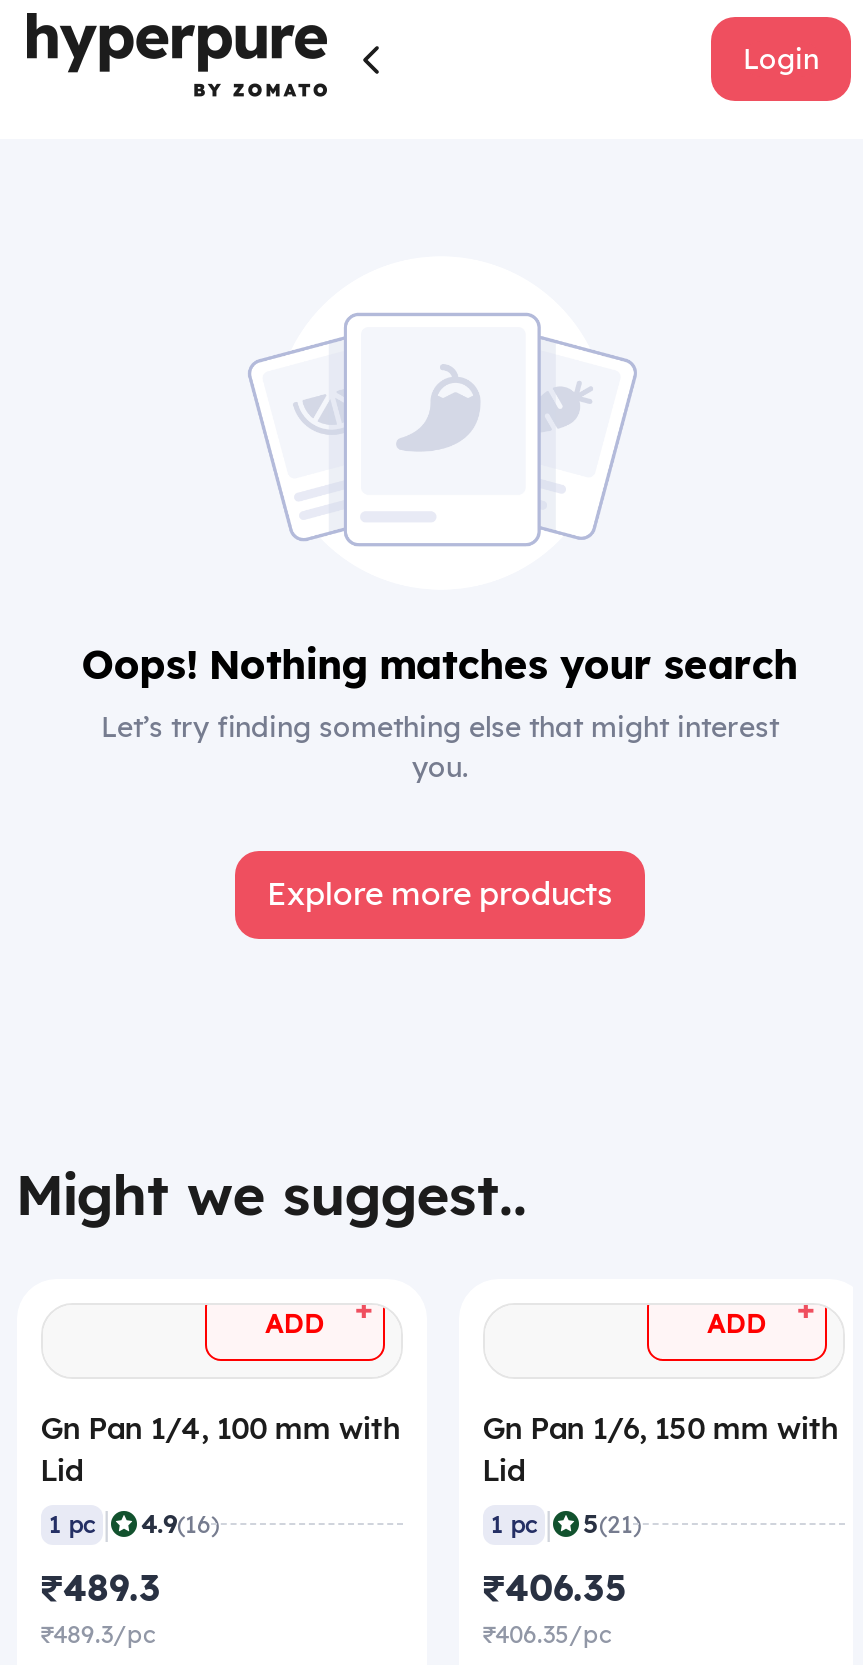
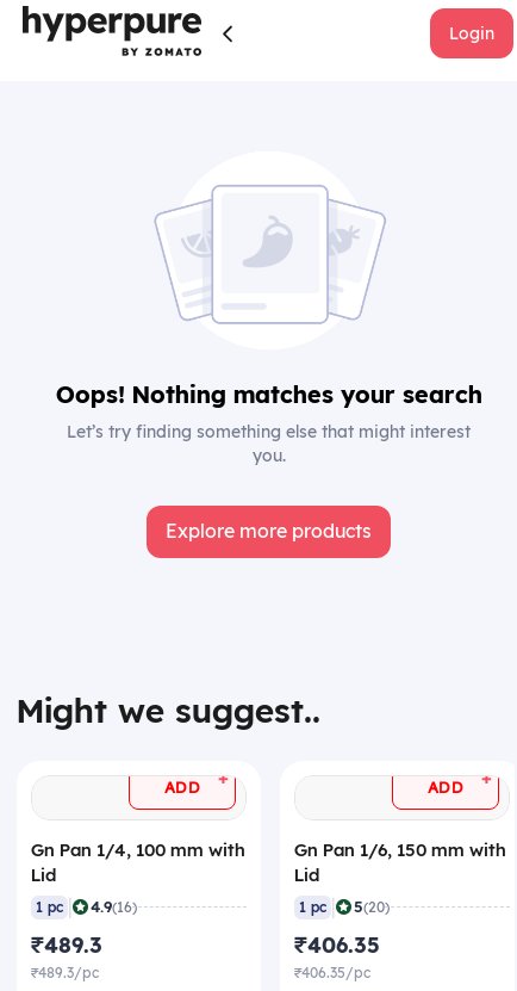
[583,1508,641,1542] 5(21) -> [354,897,390,917] 5(20)

